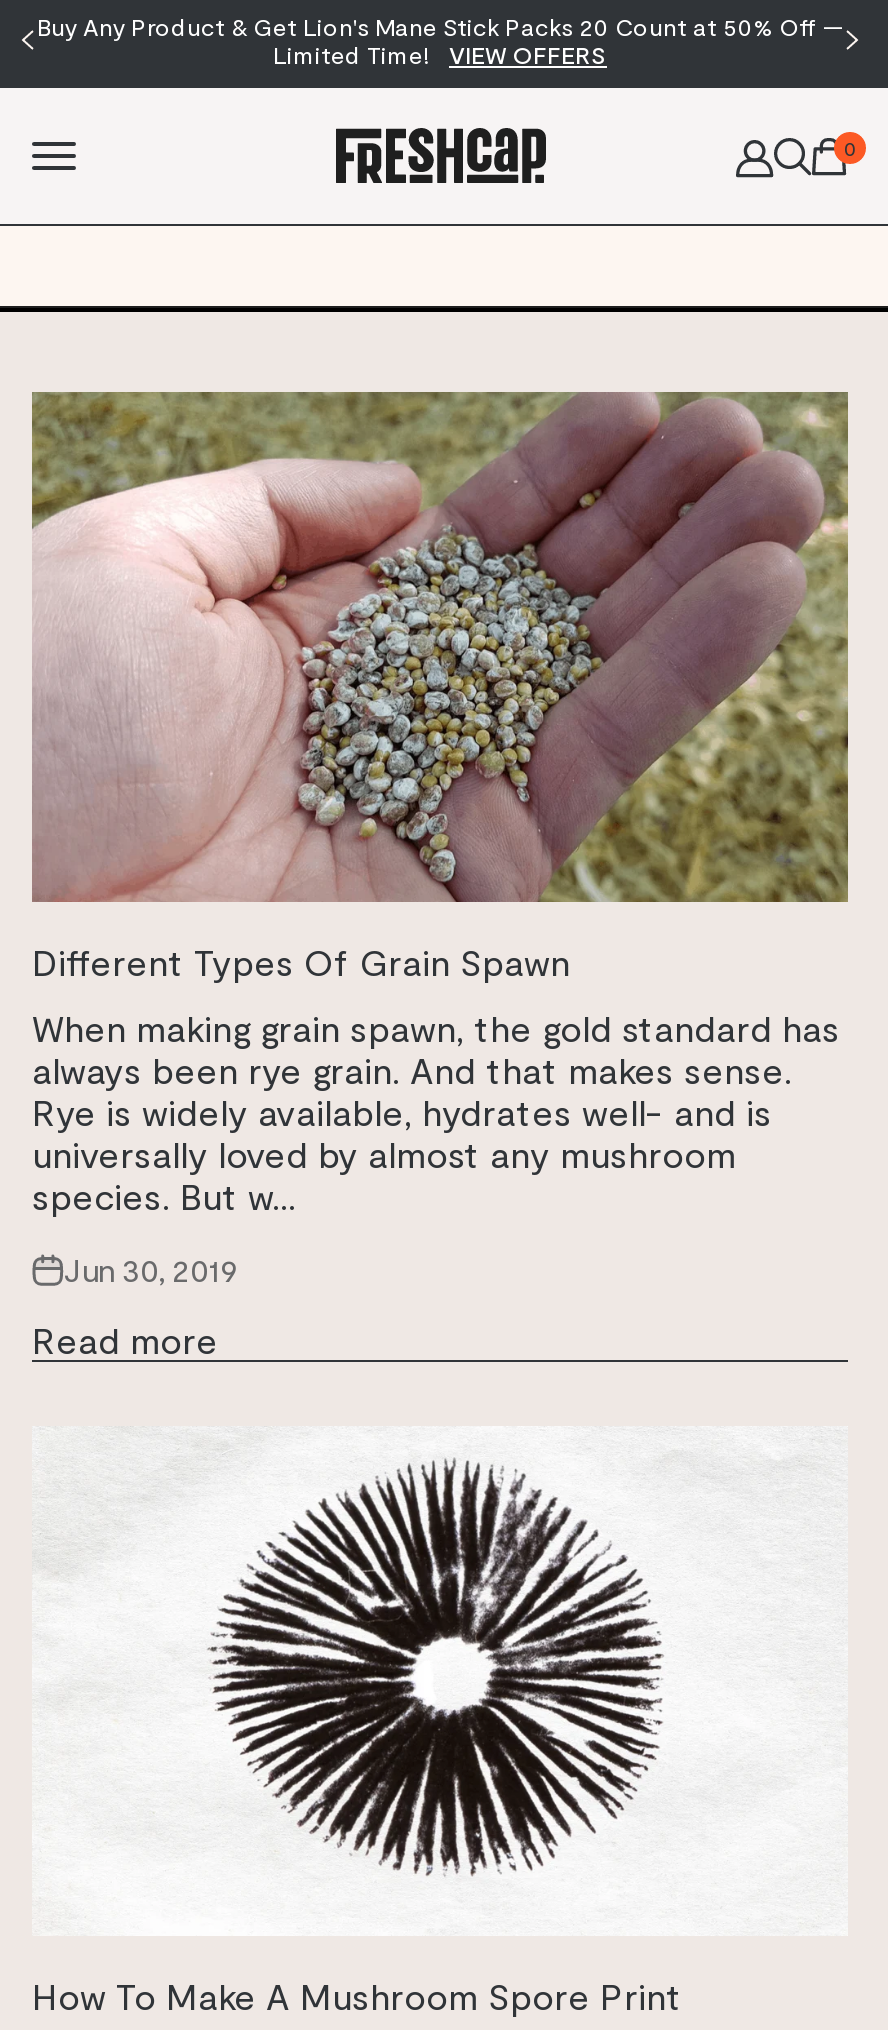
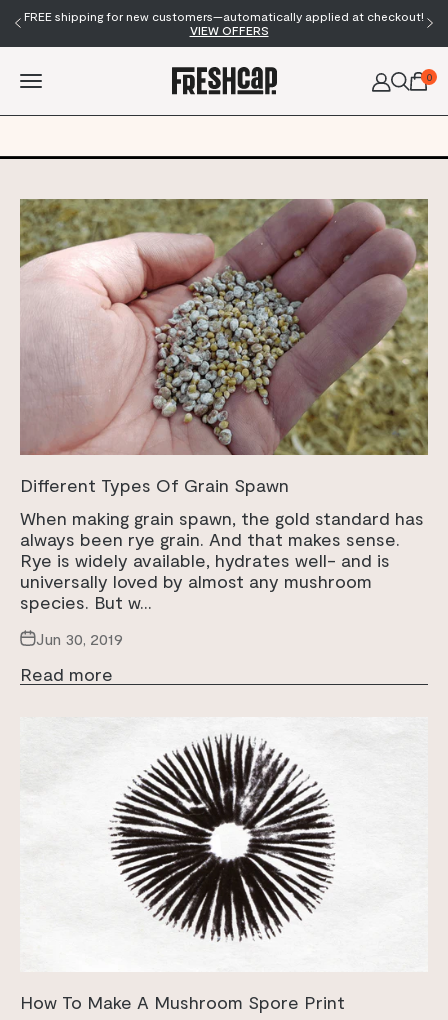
[37,12,843,68] Buy Any Product & Get Lion's Mane Stick Packs 20 Count at 50% Off — | Limited Time! -> [24,9,424,23] FREE shipping for new customers—automatically applied at checkout!

